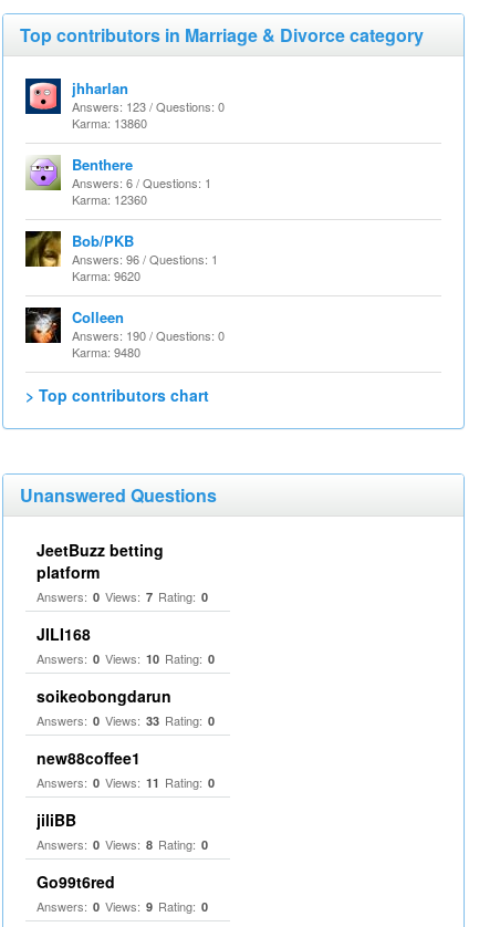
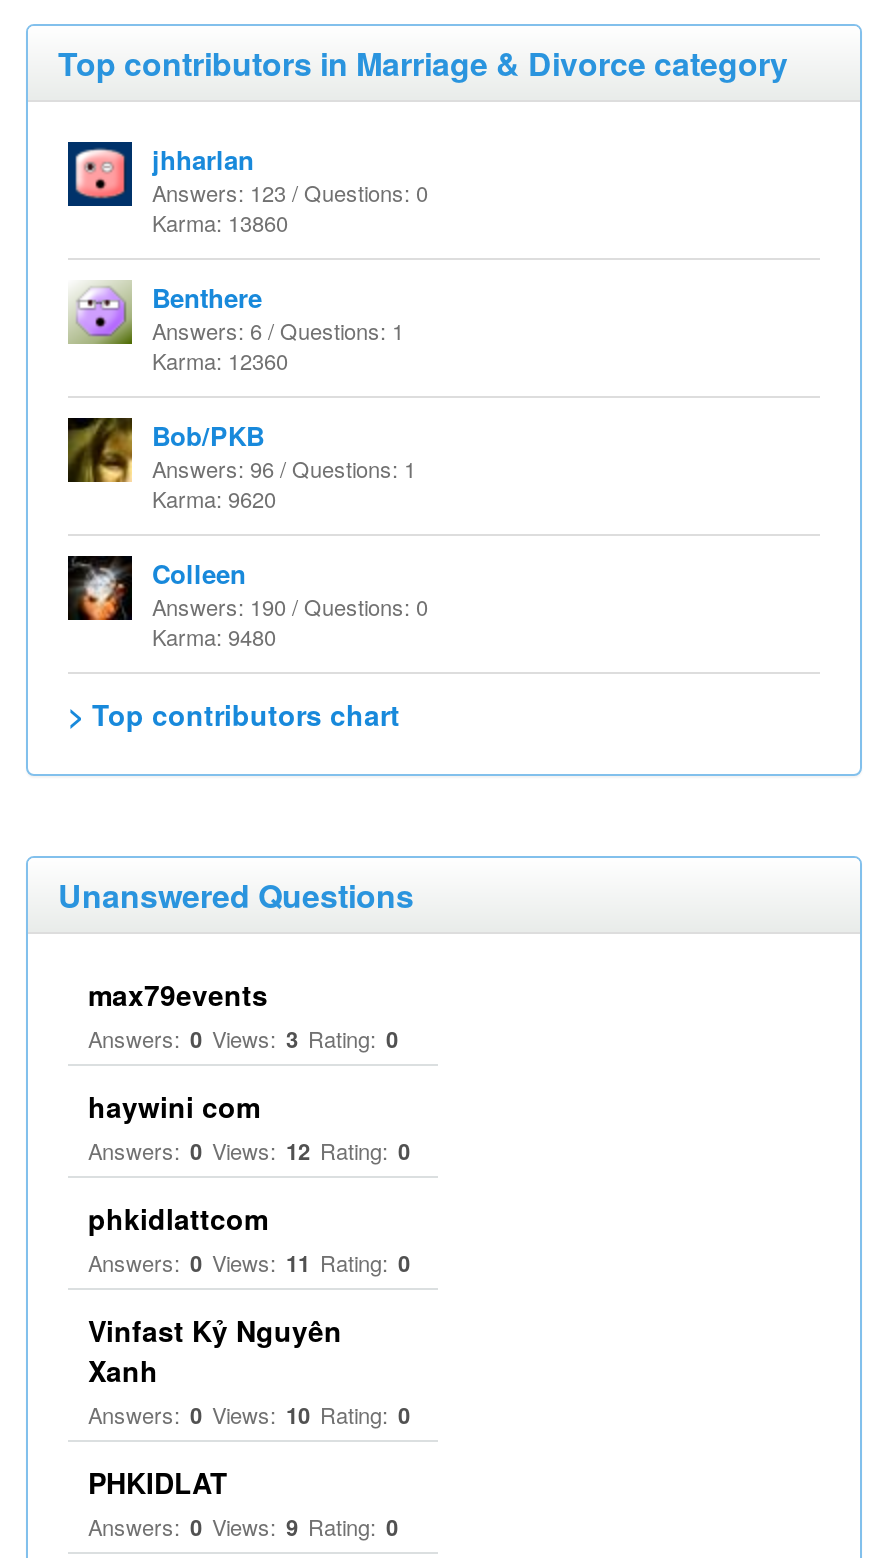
[37,539,208,645] JeetBuzz betting | platform | Answers: 0 Views: 7 Rating: 0 | JILI168 -> [88,974,410,1390] max79events | Answers: 0 Views: 3 Rating: 0 | haywini com | Answers: 0 Views: 12 Rating: 0 | phkidlattcom | Vinfast Kỷ Nguyên | Xanh
moved [37,649,215,667] -> [88,1398,410,1430]: Answers: 0 Views: 10 Rating: 0
[37,685,215,893] soikeobongdarun | Answers: 0 Views: 33 Rating: 0 | new88coffee1 | jiliBB | Answers: 0 Views: 8 Rating: 0 | Go99t6red -> [88,1462,228,1502] PHKIDLAT
moved [37,773,215,791] -> [88,1246,410,1278]: Answers: 0 Views: 11 Rating: 0

